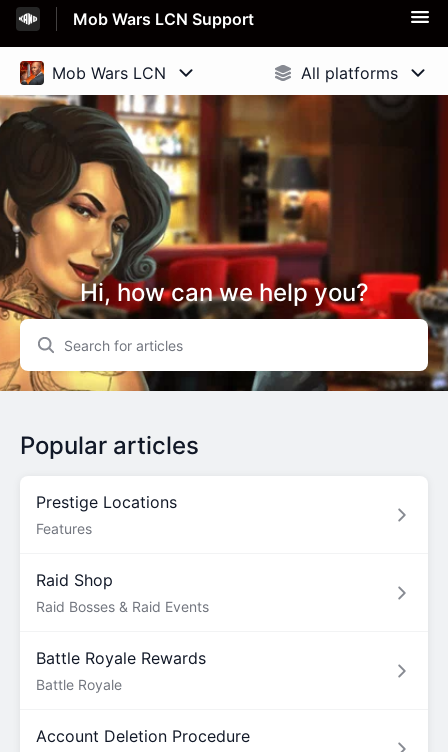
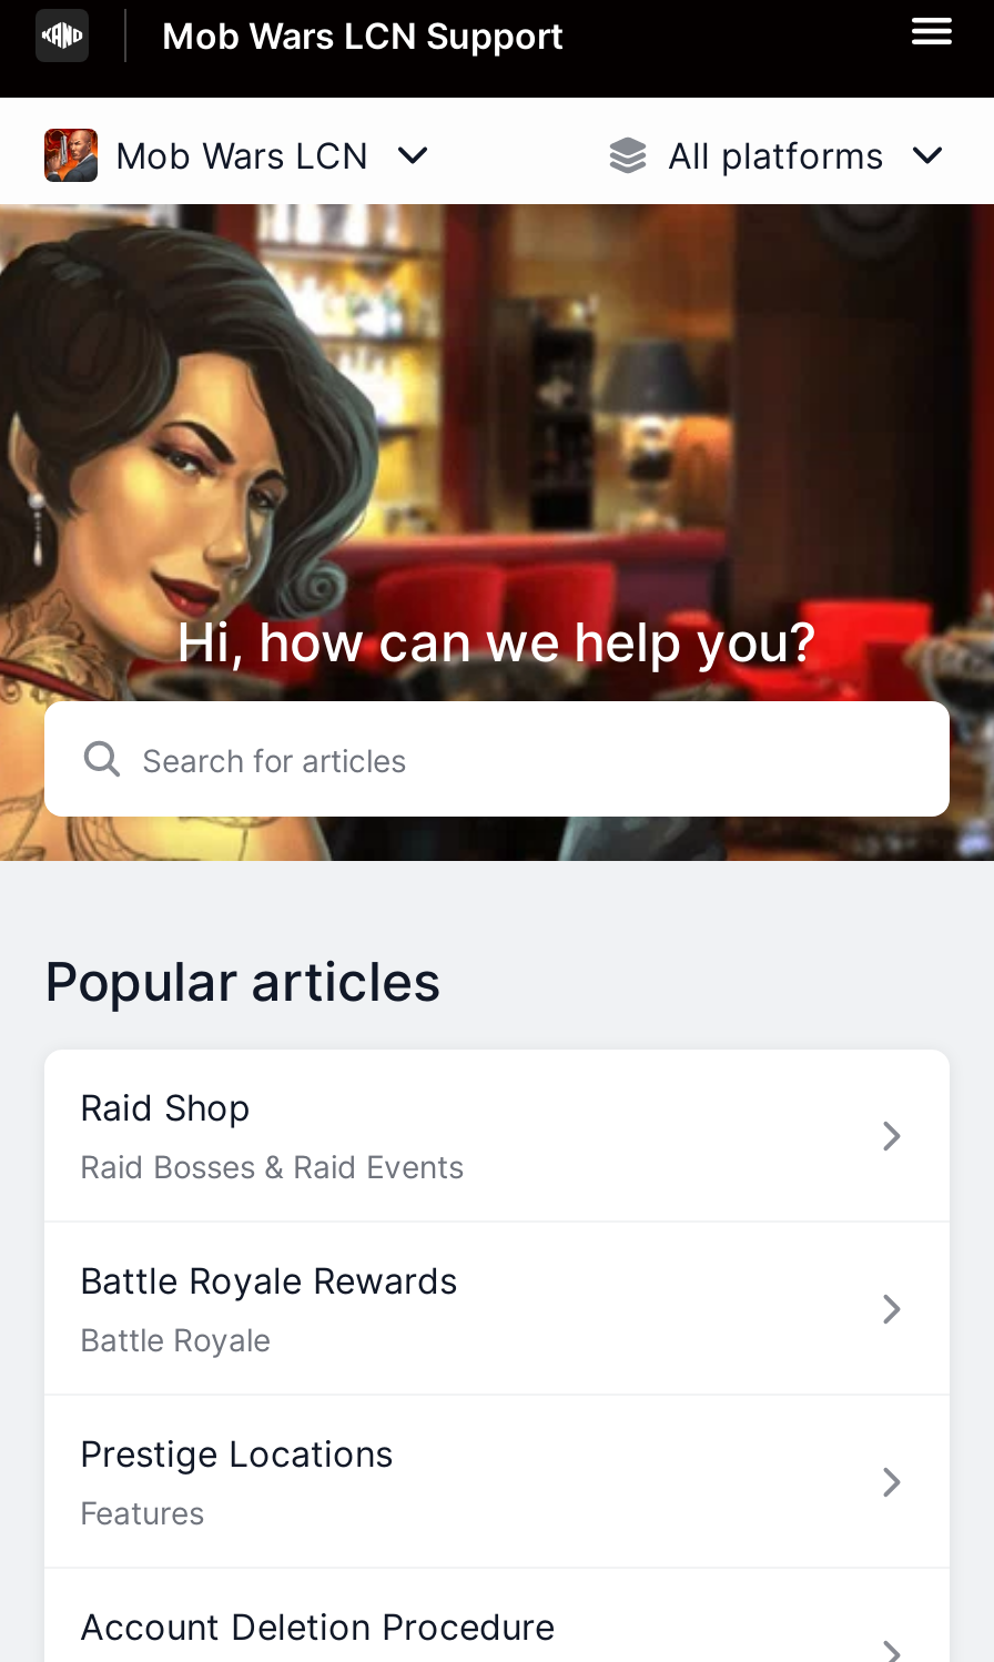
moved [36,492,177,537] -> [80,1431,393,1531]: Prestige Locations | Features
moved [36,570,209,693] -> [80,1085,464,1358]: Raid Shop | Raid Bosses & Raid Events | Battle Royale Rewards | Battle Royale

